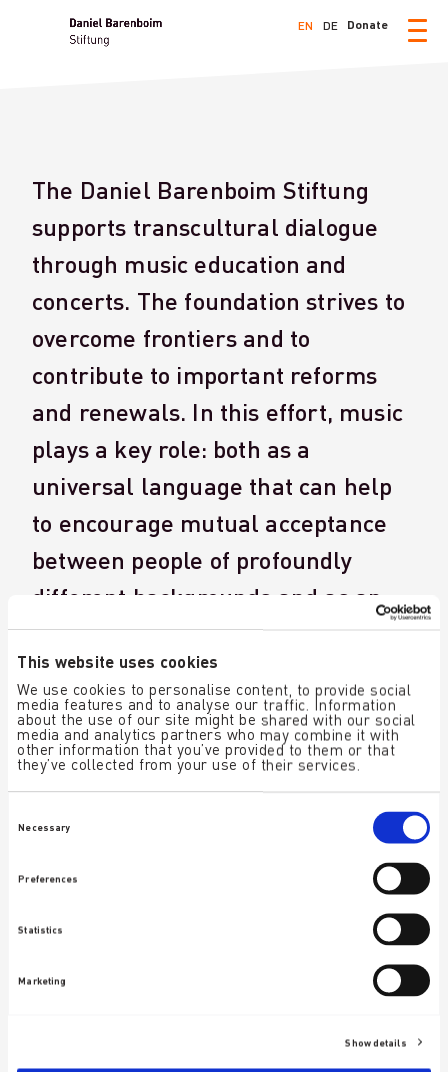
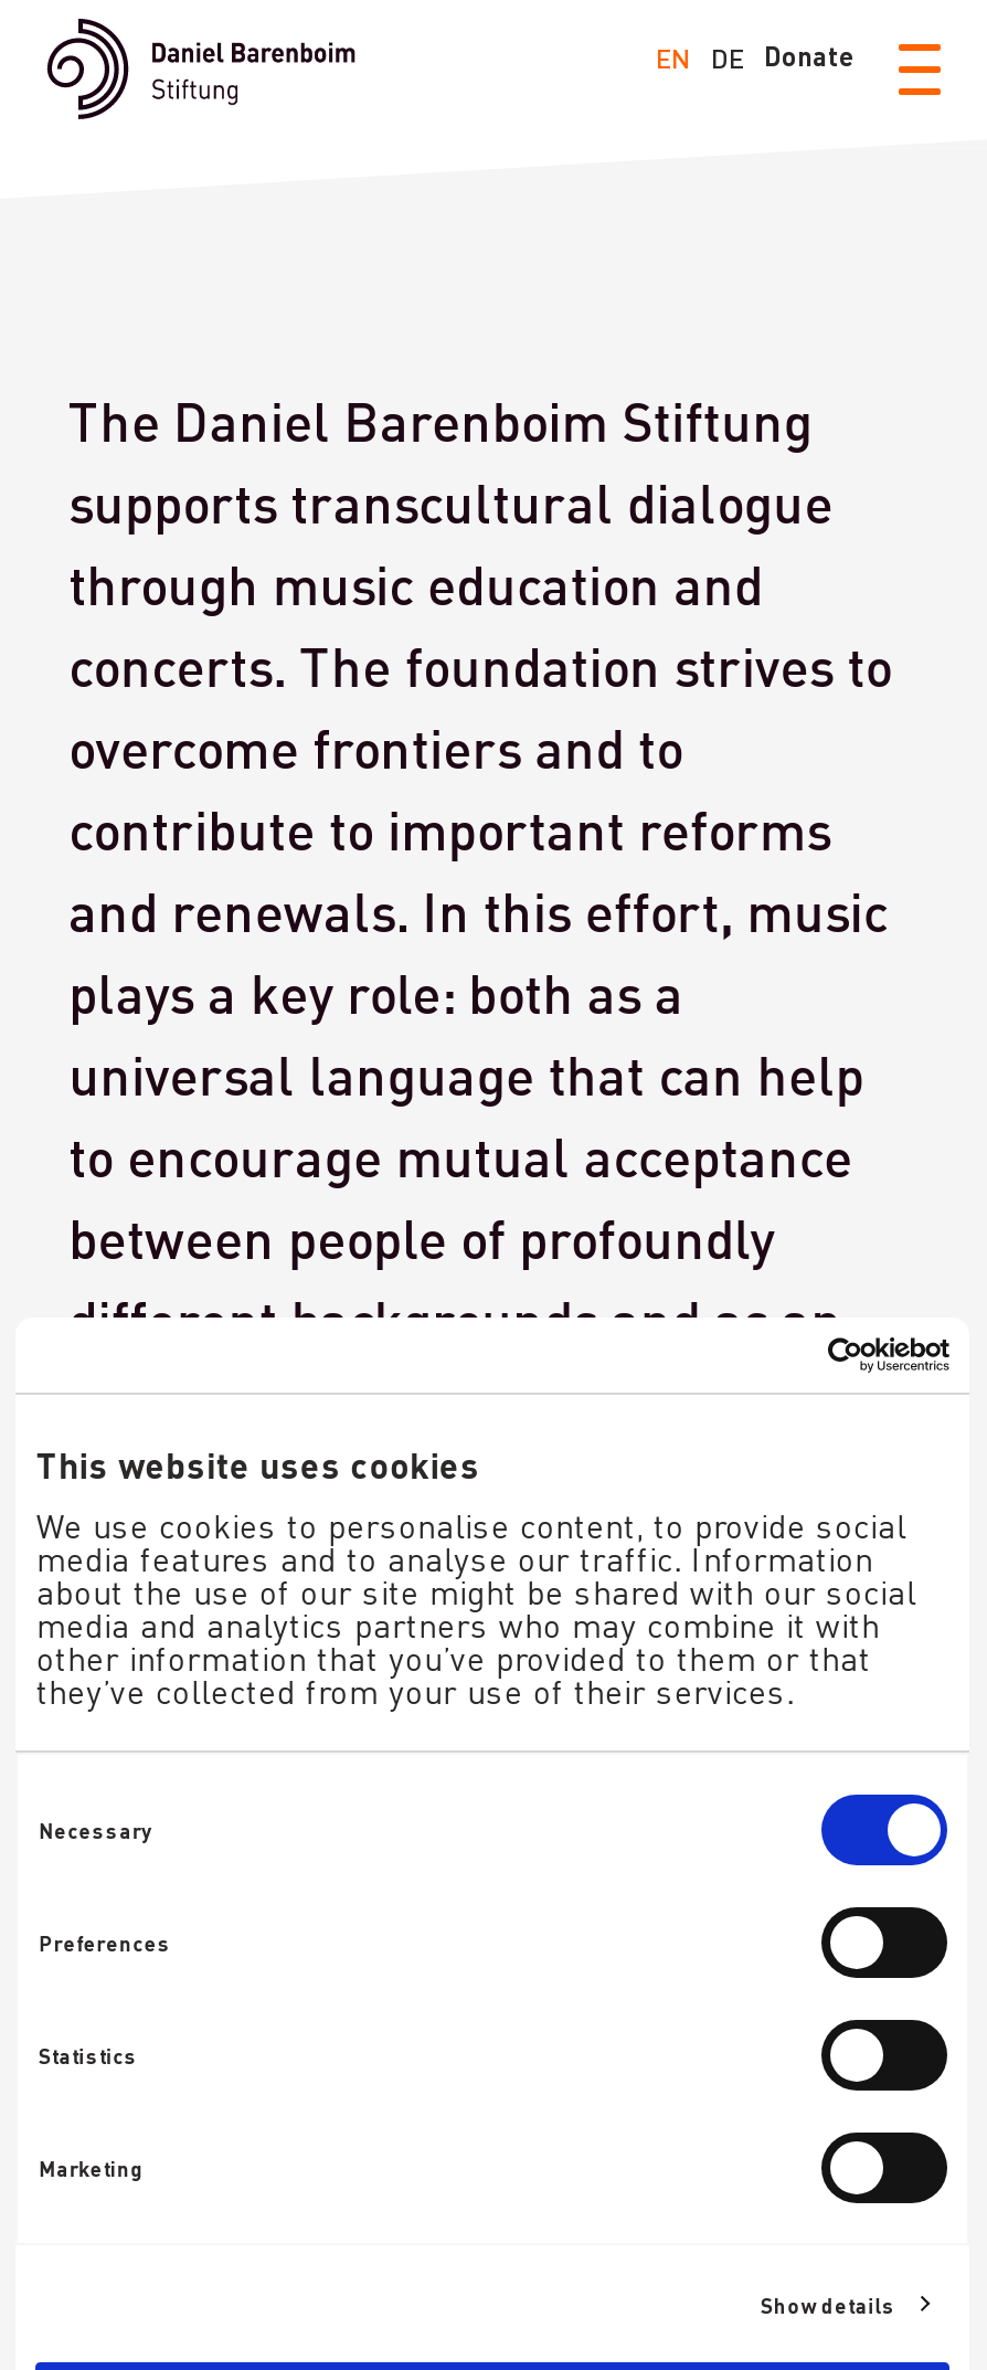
none -> [44,15,130,121] [image]

